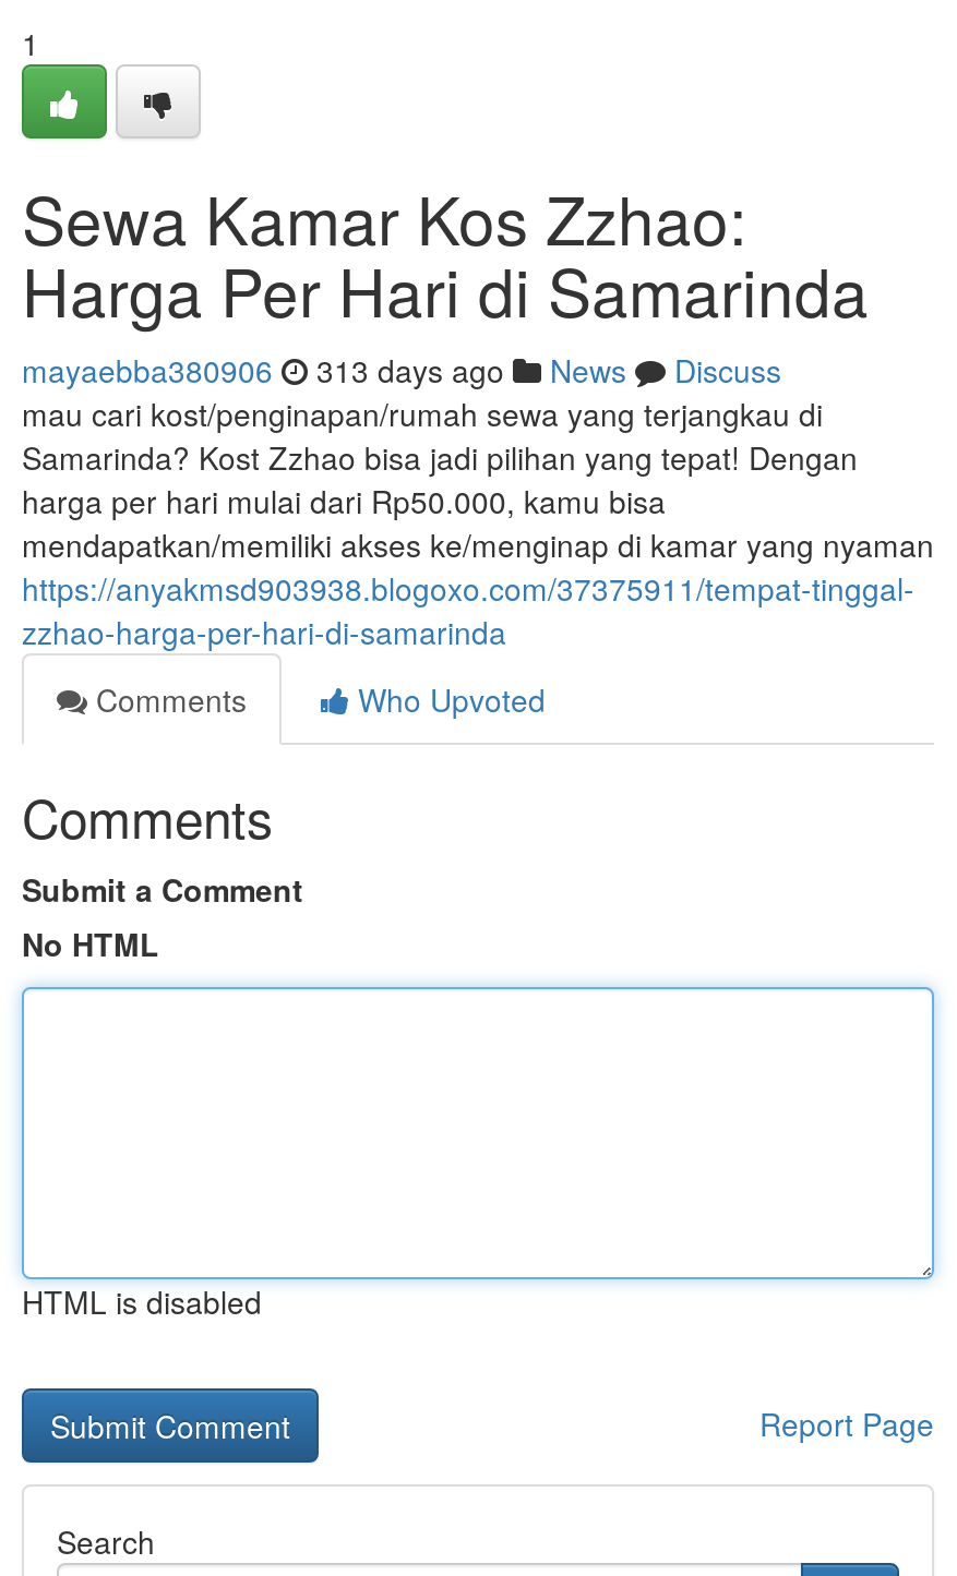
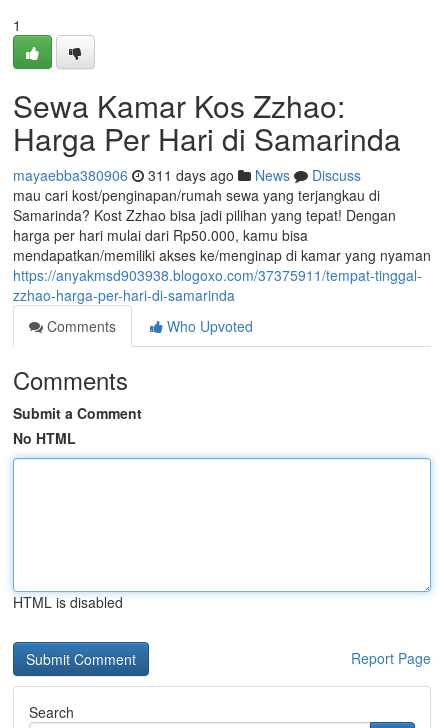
[22,348,781,392] mayaebba380906 313 days ago News Discuss -> [13,165,361,185] mayaebba380906 311 days ago News Discuss

